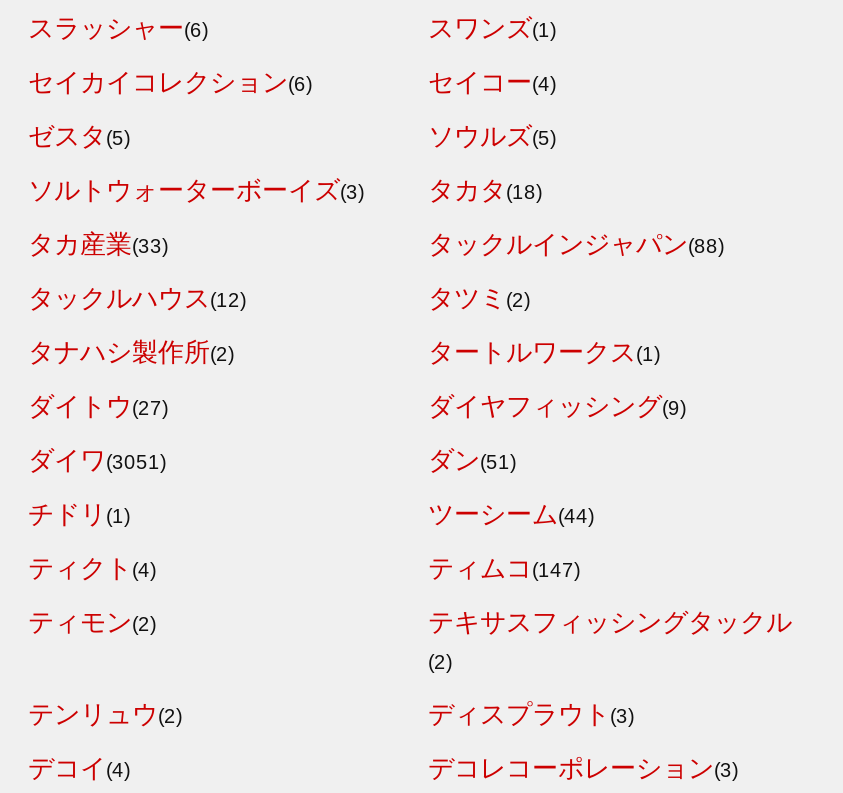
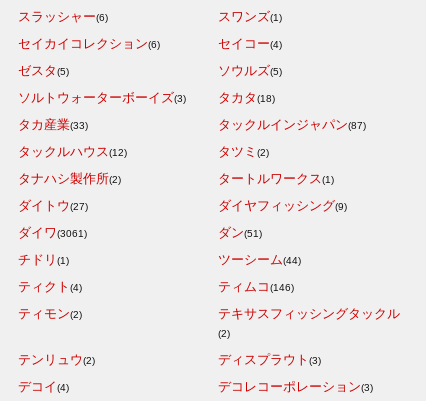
[428,229,724,259] タックルインジャパン(88) -> [218,117,366,132] タックルインジャパン(87)
[28,445,166,475] ダイワ(3051) -> [18,225,87,240] ダイワ(3061)
[428,553,580,583] ティムコ(147) -> [218,279,294,294] ティムコ(146)

